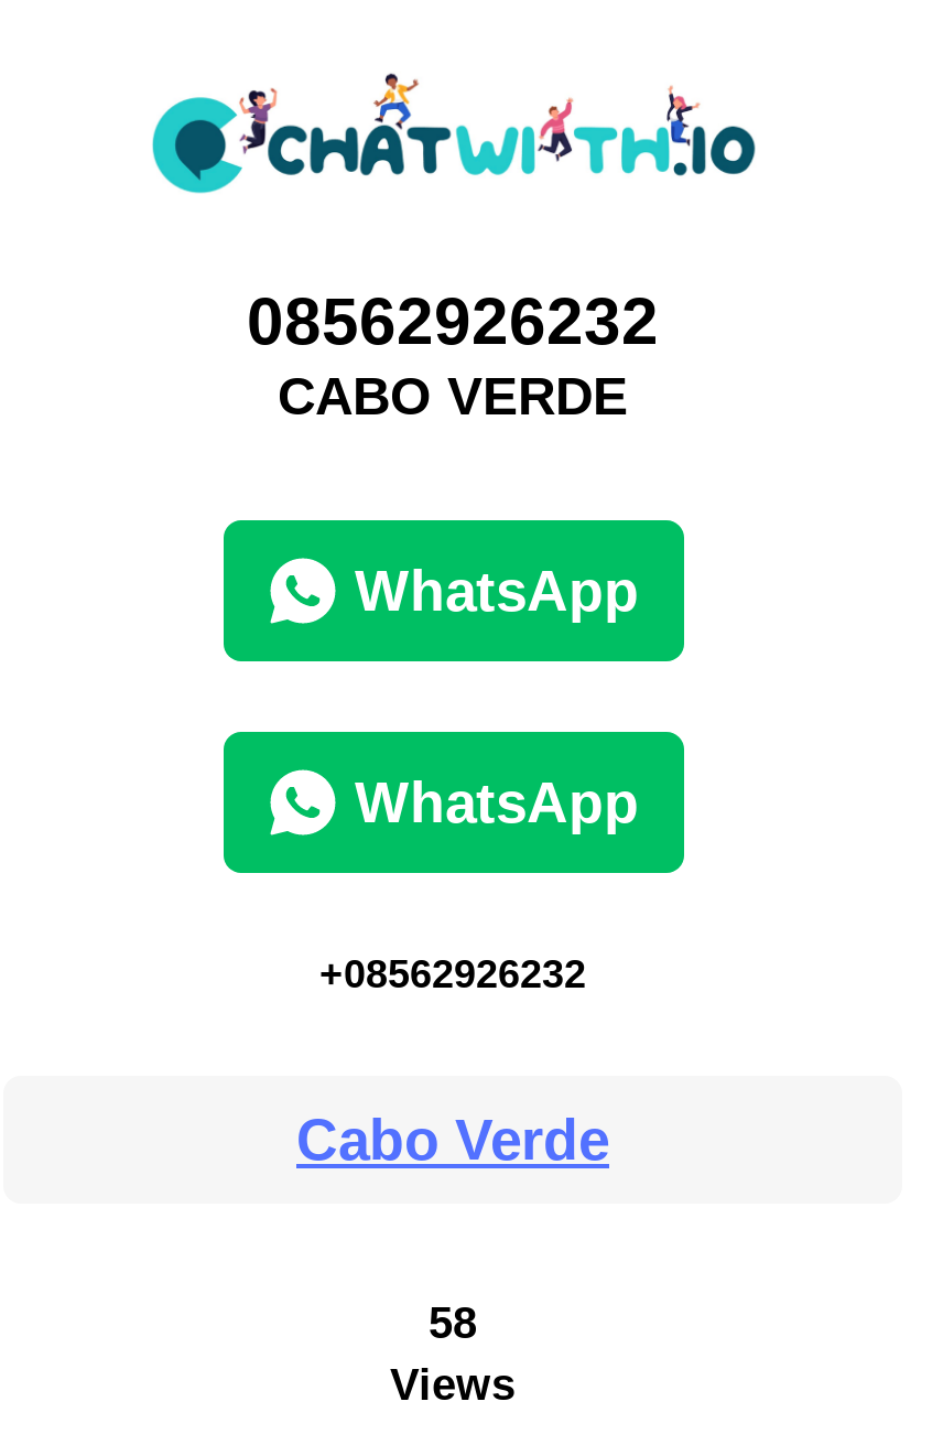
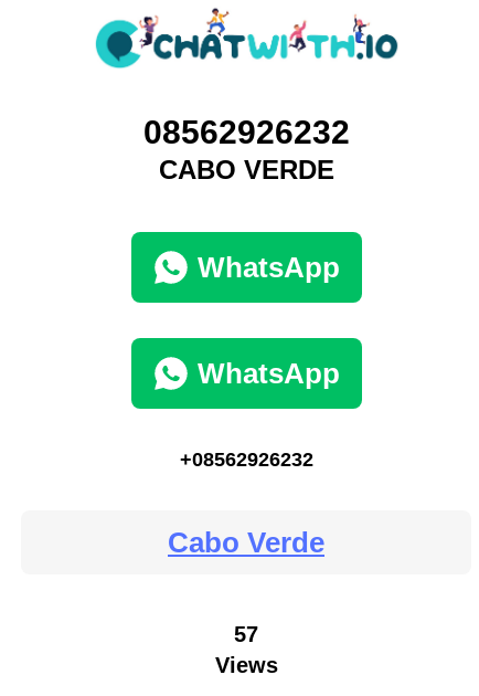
[429,1298,477,1346] 58 -> [234,622,258,646] 57

